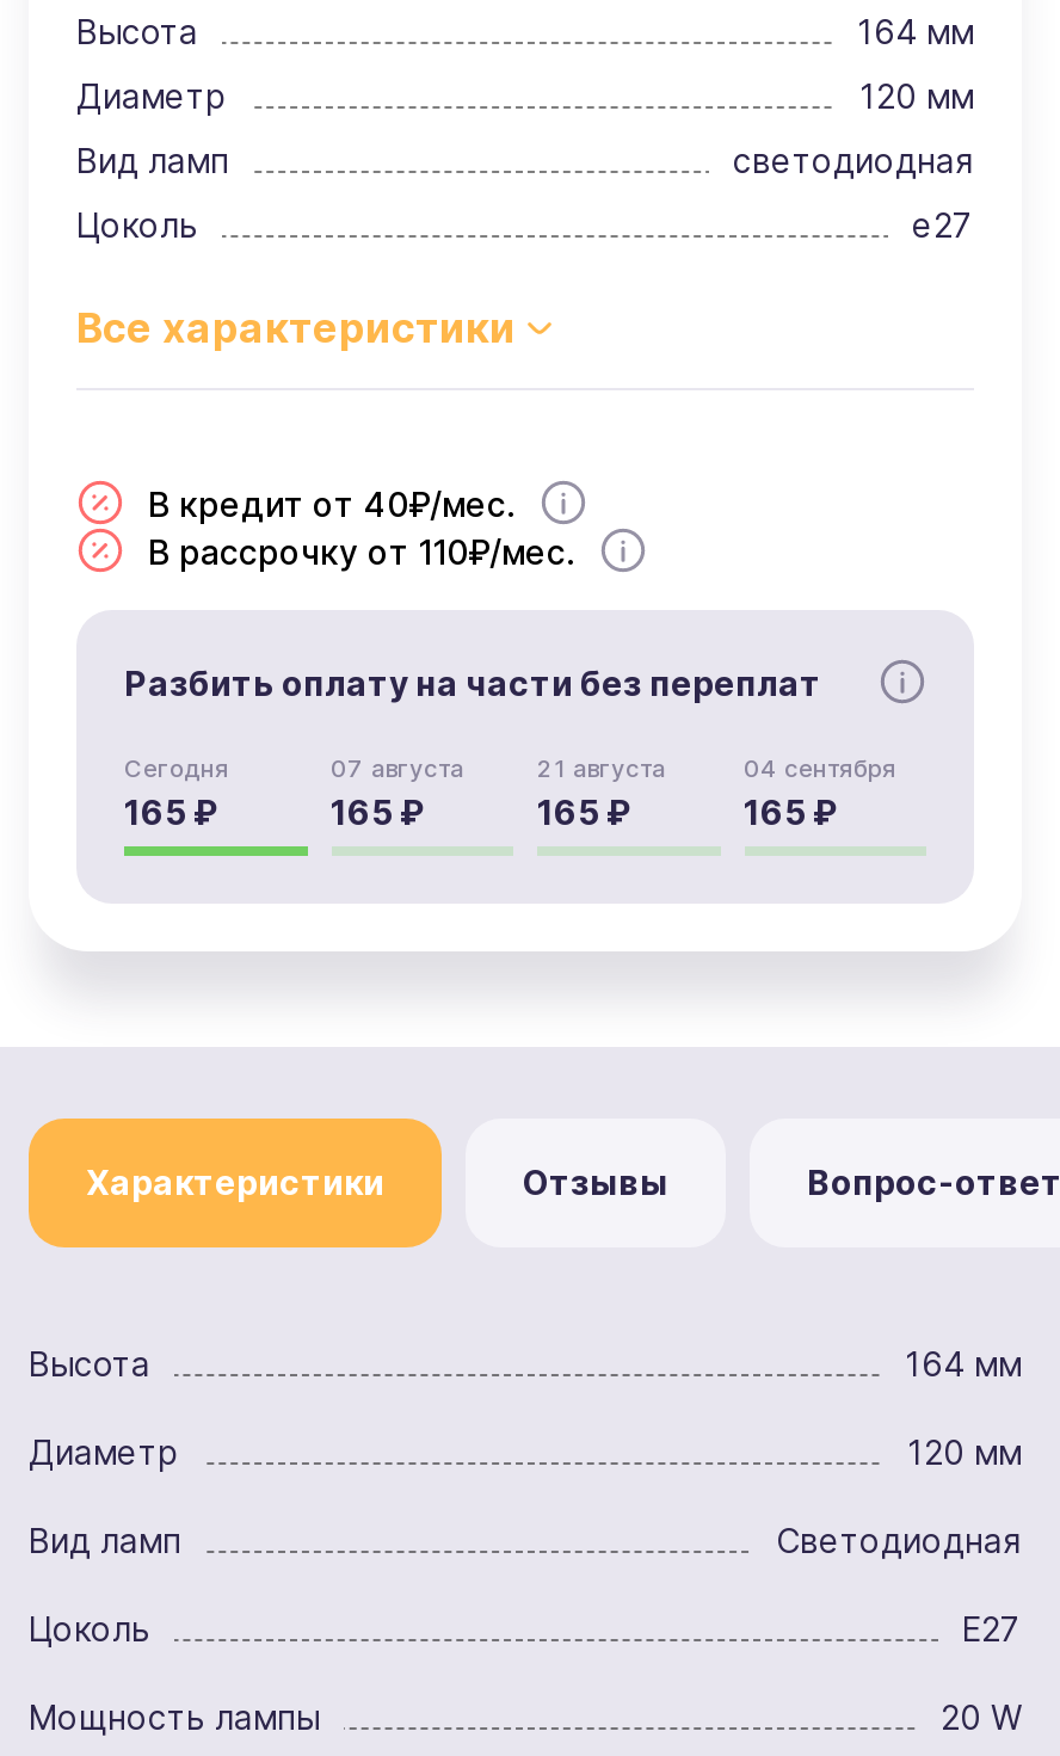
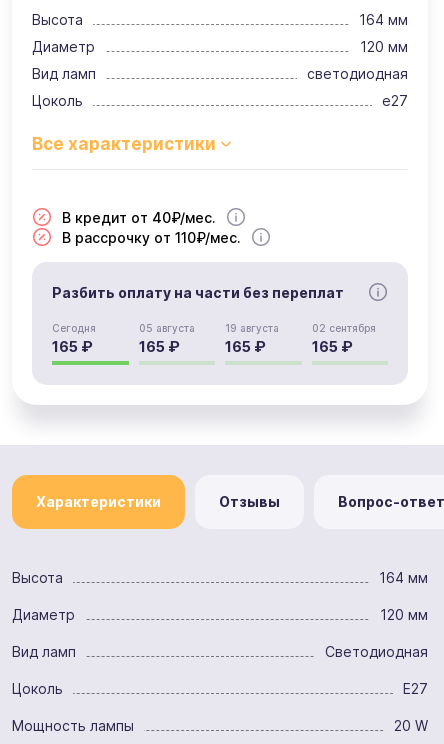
[331,753,464,782] 07 августа -> [138,322,194,334] 05 августа
[537,753,666,782] 21 августа -> [225,322,279,334] 19 августа
[744,753,896,782] 04 сентября -> [311,322,375,334] 02 сентября

